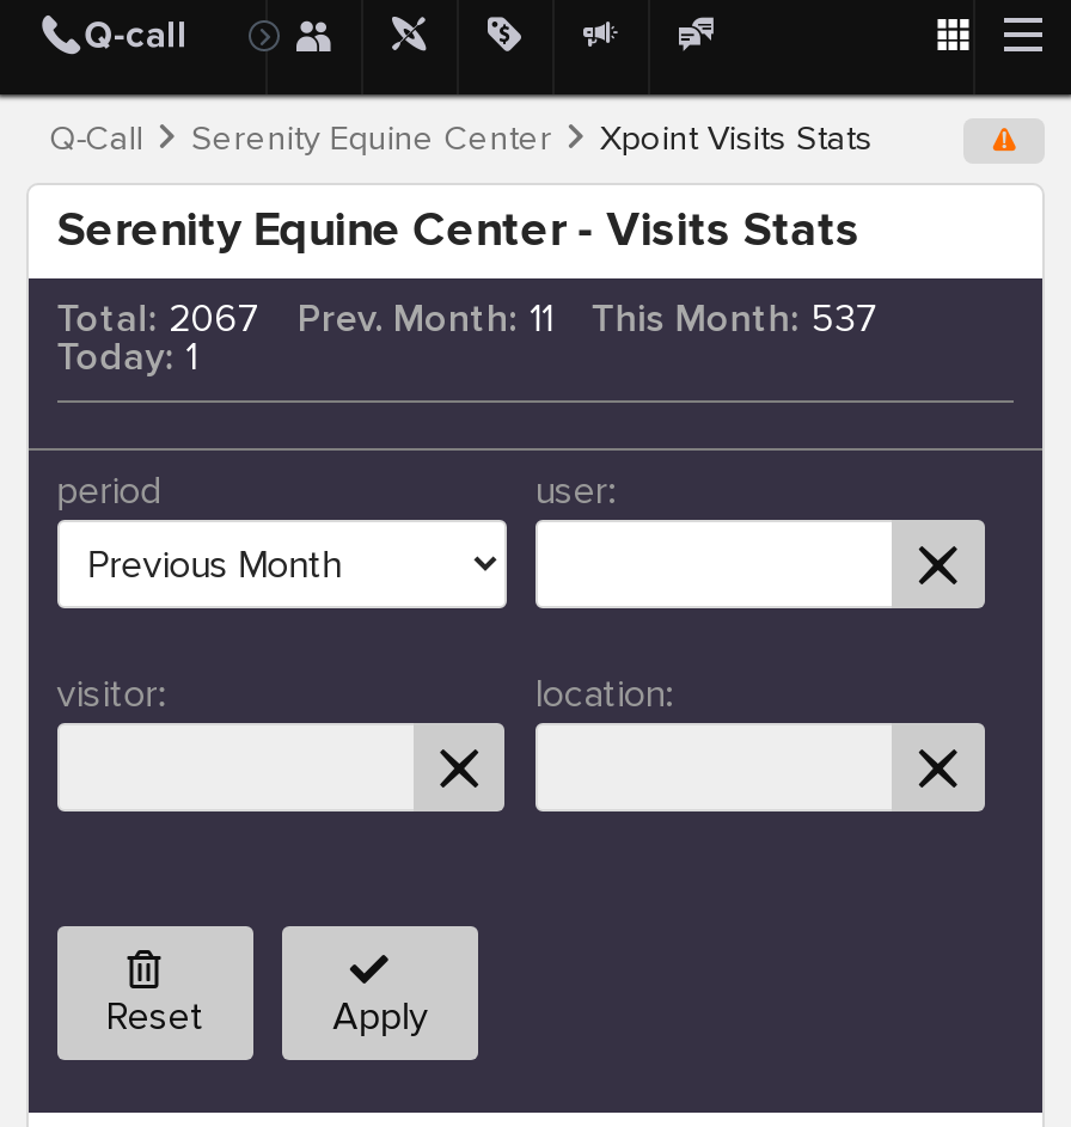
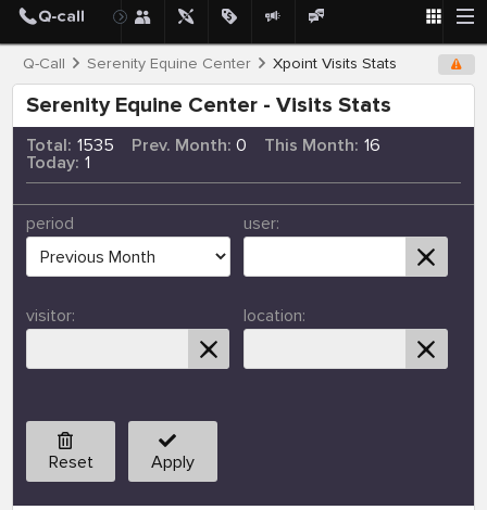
[57,296,259,344] Total: 2067 -> [26,135,114,157] Total: 1535
[298,296,553,344] Prev. Month: 11 -> [131,135,247,157] Prev. Month: 0
[591,296,878,344] This Month: 537 -> [264,135,381,157] This Month: 16

